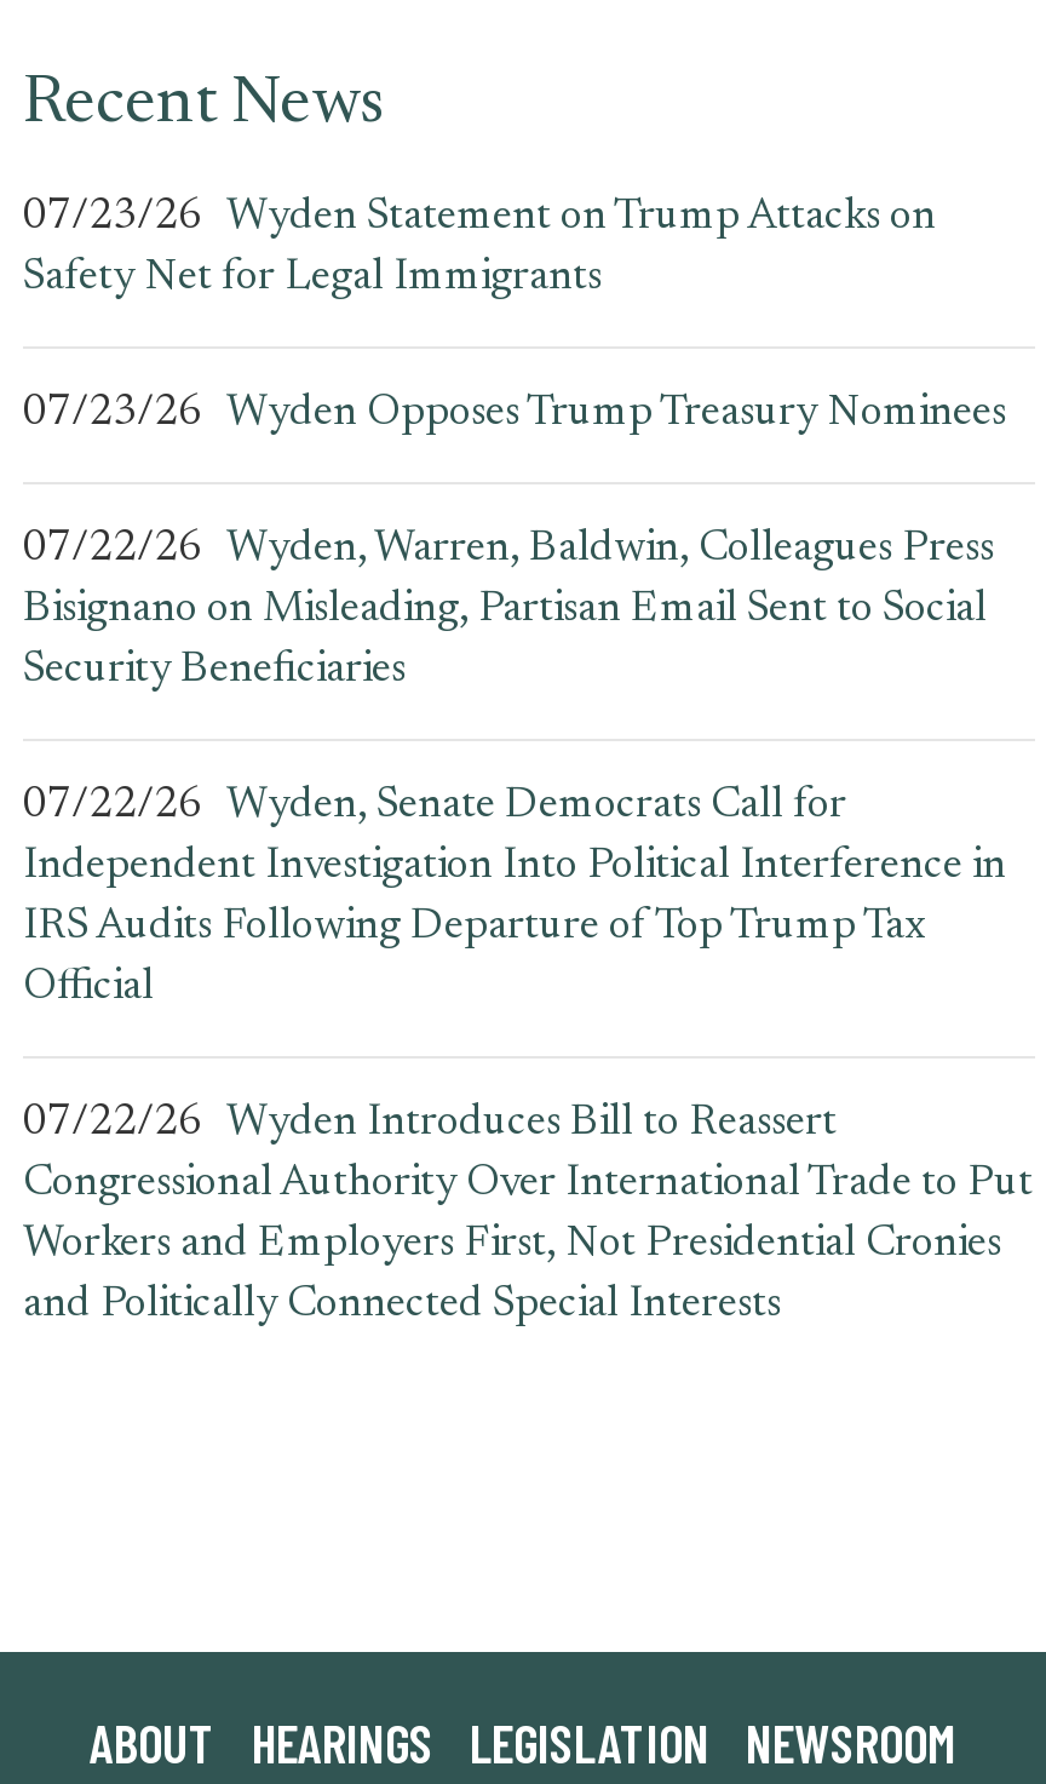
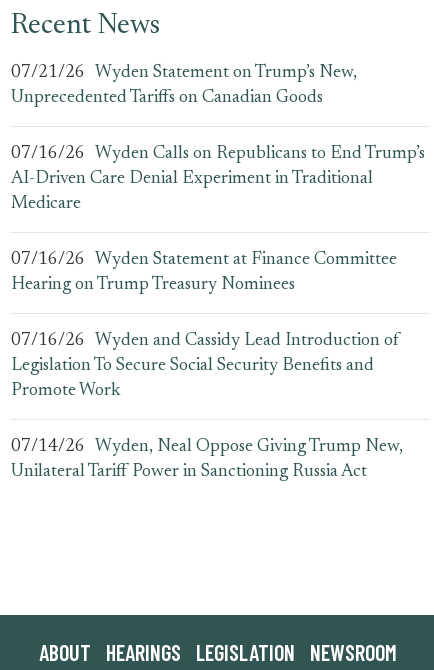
[23,196,936,300] 07/23/26 Wyden Statement on Trump Attacks on | Safety Net for Legal Immigrants -> [11,64,357,107] 07/21/26 Wyden Statement on Trump’s New, | Unprecedented Tariffs on Canadian Goods
[23,392,1006,436] 07/23/26 Wyden Opposes Trump Treasury Nominees -> [11,145,425,213] 07/16/26 Wyden Calls on Republicans to End Trump’s | AI-Driven Care Denial Experiment in Traditional | Medicare
[23,528,994,693] 07/22/26 Wyden, Warren, Baldwin, Colleagues Press | Bisignano on Misleading, Partisan Email Sent to Social | Security Beneficiaries -> [11,251,397,294] 07/16/26 Wyden Statement at Finance Committee | Hearing on Trump Treasury Nominees
[23,785,1006,1010] 07/22/26 Wyden, Senate Democrats Call for | Independent Investigation Into Political Interference in | IRS Audits Following Departure of Top Trump Tax | Official -> [11,332,400,400] 07/16/26 Wyden and Cassidy Lead Introduction of | Legislation To Secure Social Security Benefits and | Promote Work
[23,1102,1033,1327] 07/22/26 Wyden Introduces Bill to Reassert | Congressional Authority Over International Trade to Put | Workers and Employers First, Not Presidential Cronies | and Politically Connected Special Interests -> [11,438,403,481] 07/14/26 Wyden, Neal Oppose Giving Trump New, | Unilateral Tariff Power in Sanctioning Russia Act

